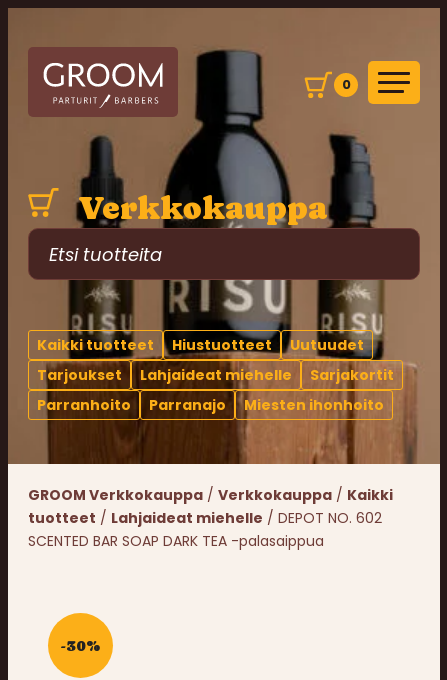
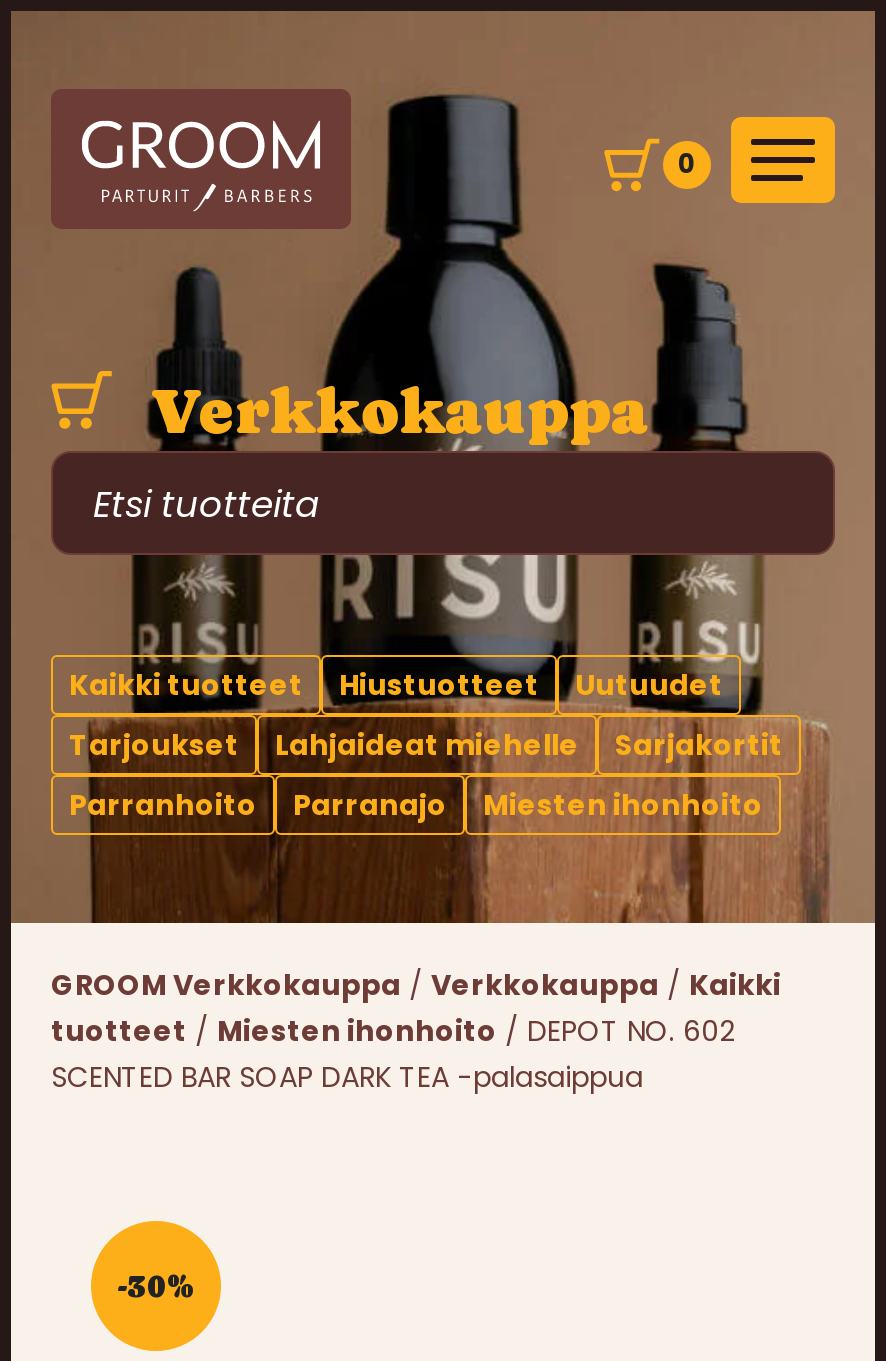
[28,508,382,528] tuotteet / Lahjaideat miehelle / DEPOT NO. 602 -> [51,1011,735,1051] tuotteet / Miesten ihonhoito / DEPOT NO. 602

